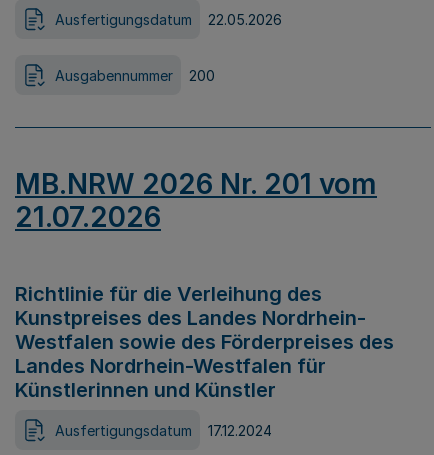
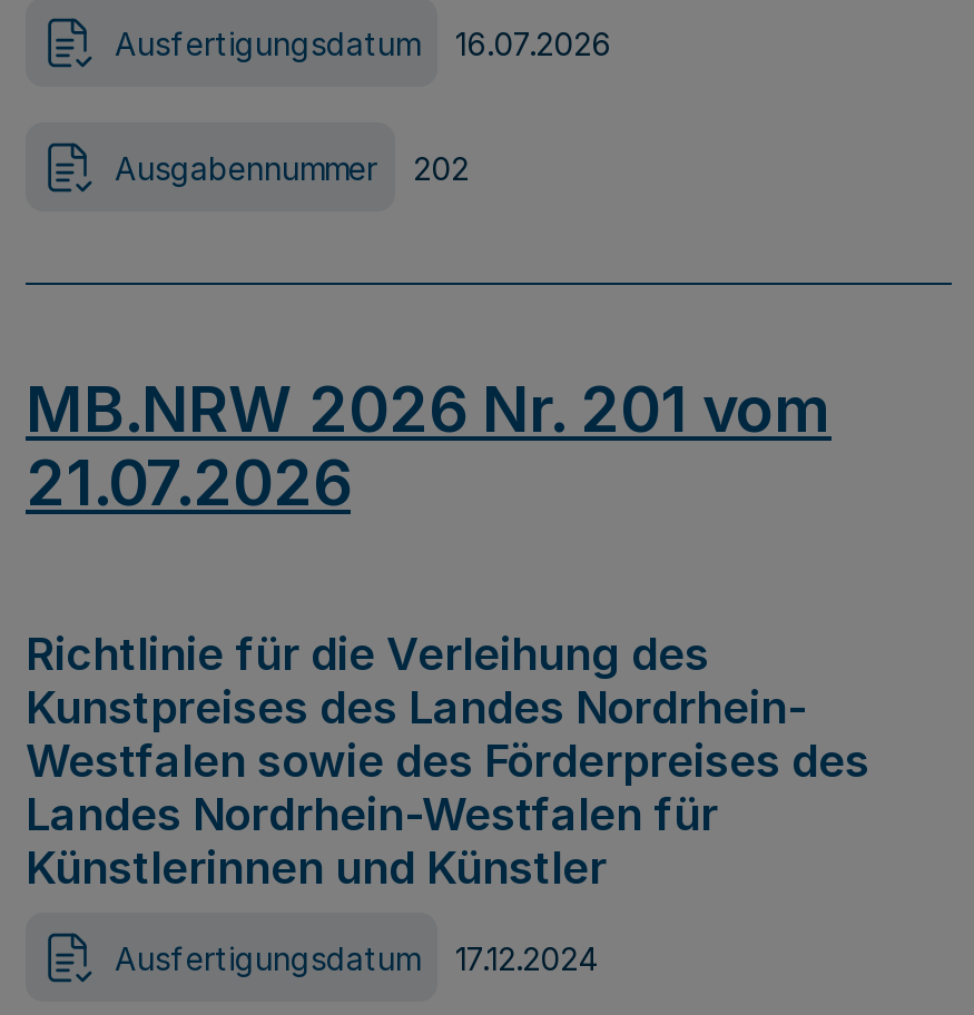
[55,10,282,27] Ausfertigungsdatum 22.05.2026 -> [115,23,611,61] Ausfertigungsdatum 16.07.2026
[55,66,215,83] Ausgabennummer 200 -> [115,148,469,186] Ausgabennummer 202

